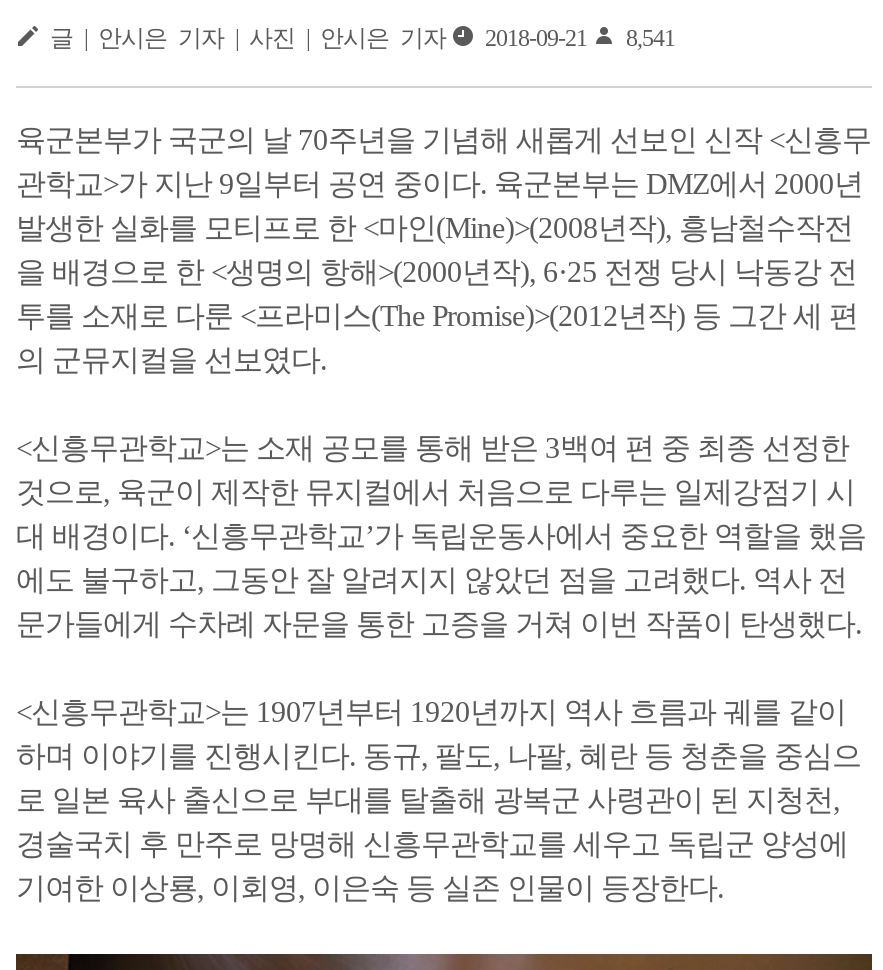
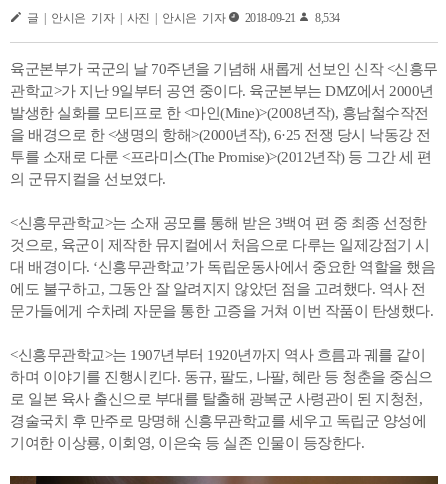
[615,24,675,48] 8,541 -> [309,11,339,23] 8,534

